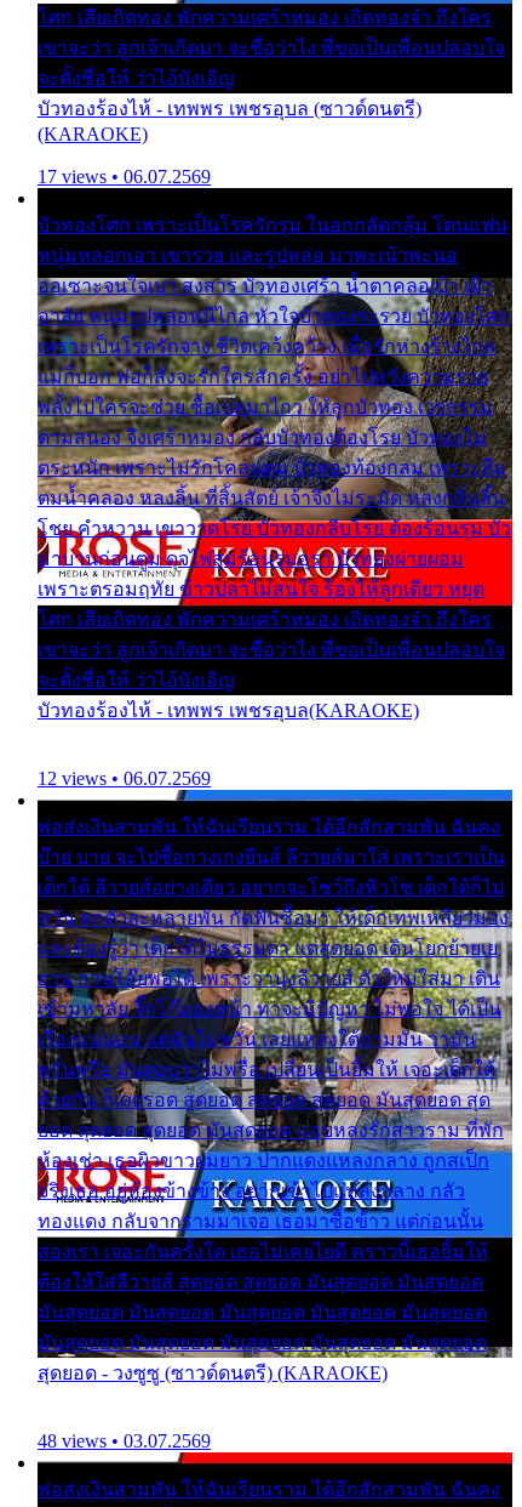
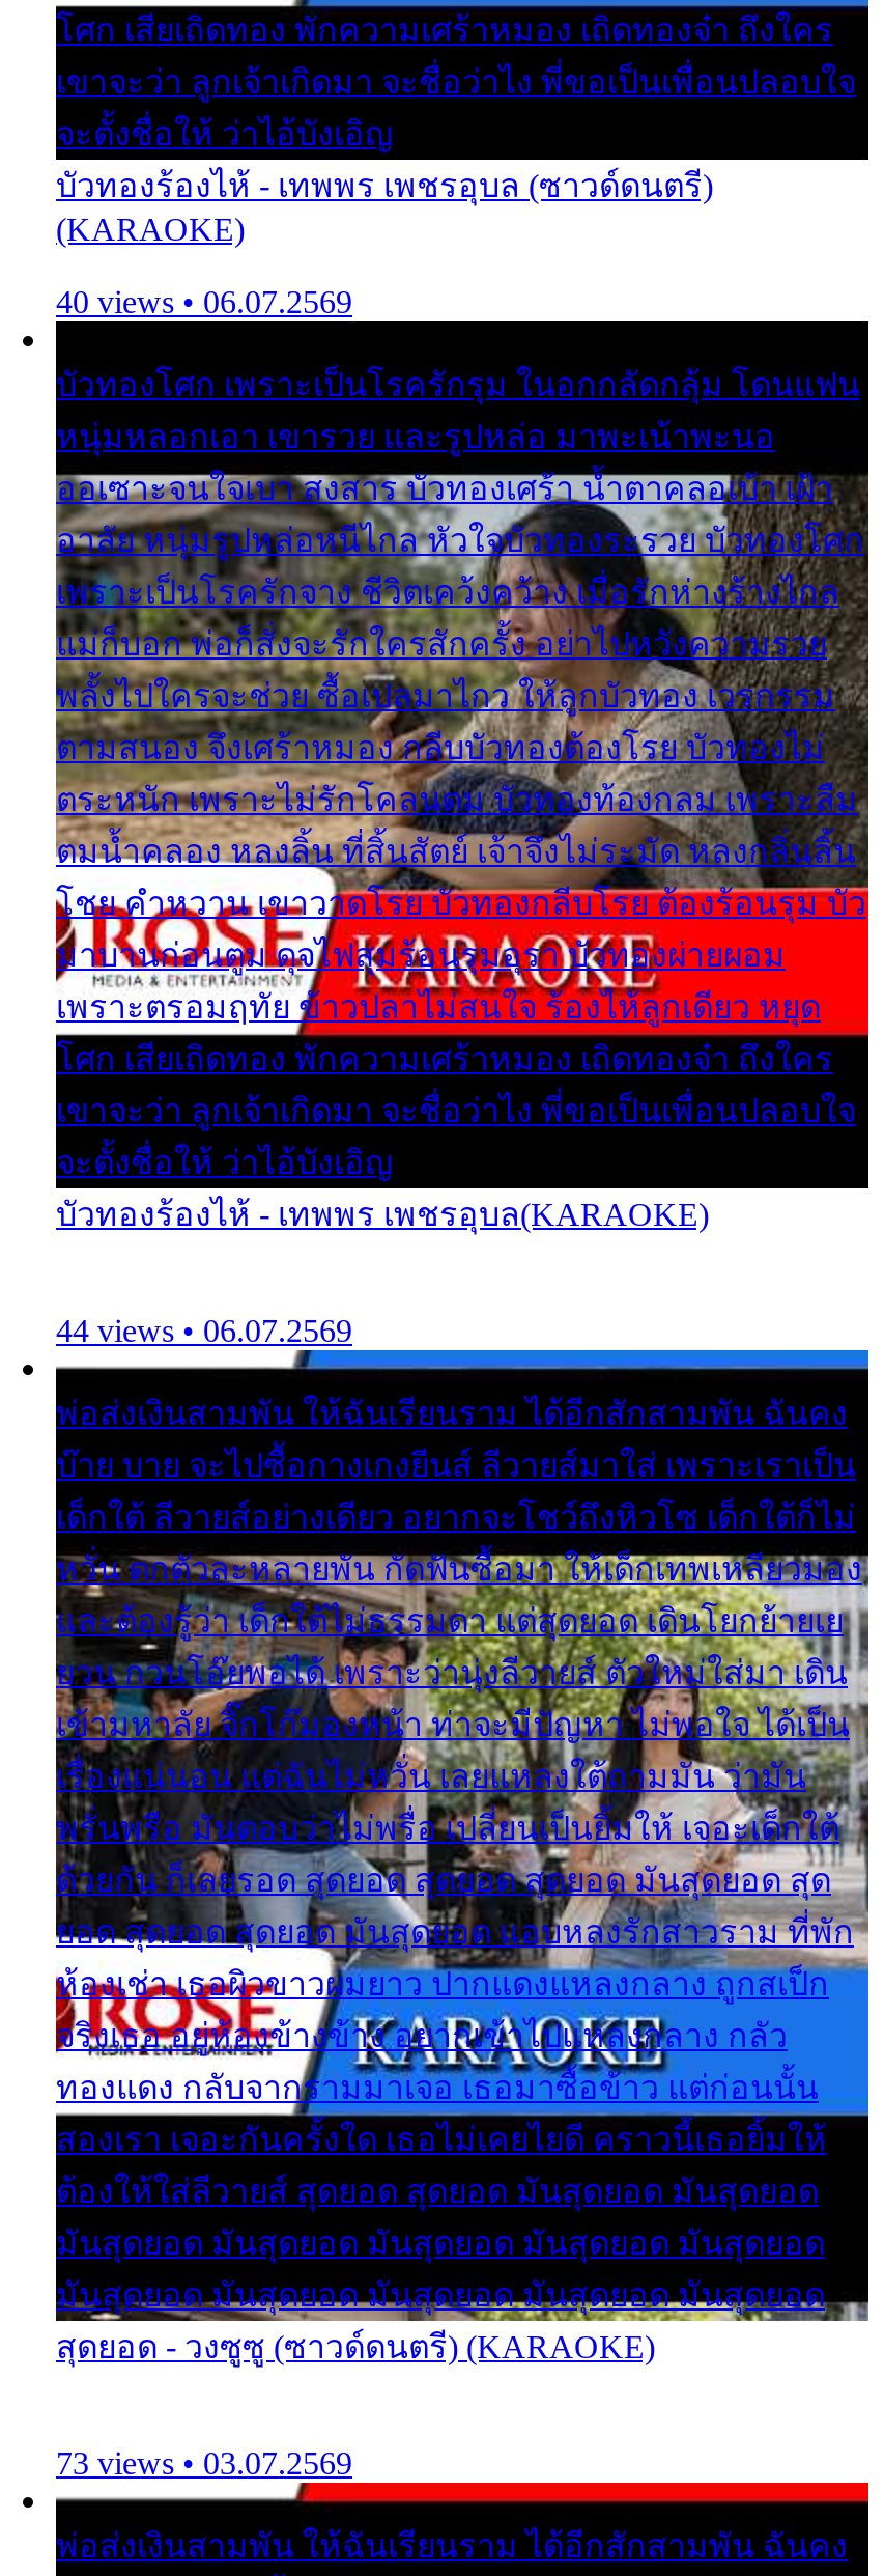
[38,166,211,187] 17 views • 06.07.2569 -> [56,284,352,319] 40 views • 06.07.2569
[38,768,211,788] 12 views • 06.07.2569 -> [56,1312,352,1348] 44 views • 06.07.2569
[38,1430,211,1451] 48 views • 03.07.2569 -> [56,2445,352,2480] 73 views • 03.07.2569

